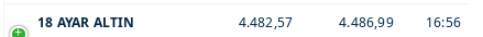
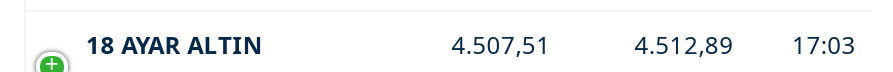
[238,13,293,32] 4.482,57 -> [451,28,551,62] 4.507,51
[339,13,394,32] 4.486,99 -> [634,28,734,62] 4.512,89
[426,13,461,32] 16:56 -> [792,28,856,62] 17:03

